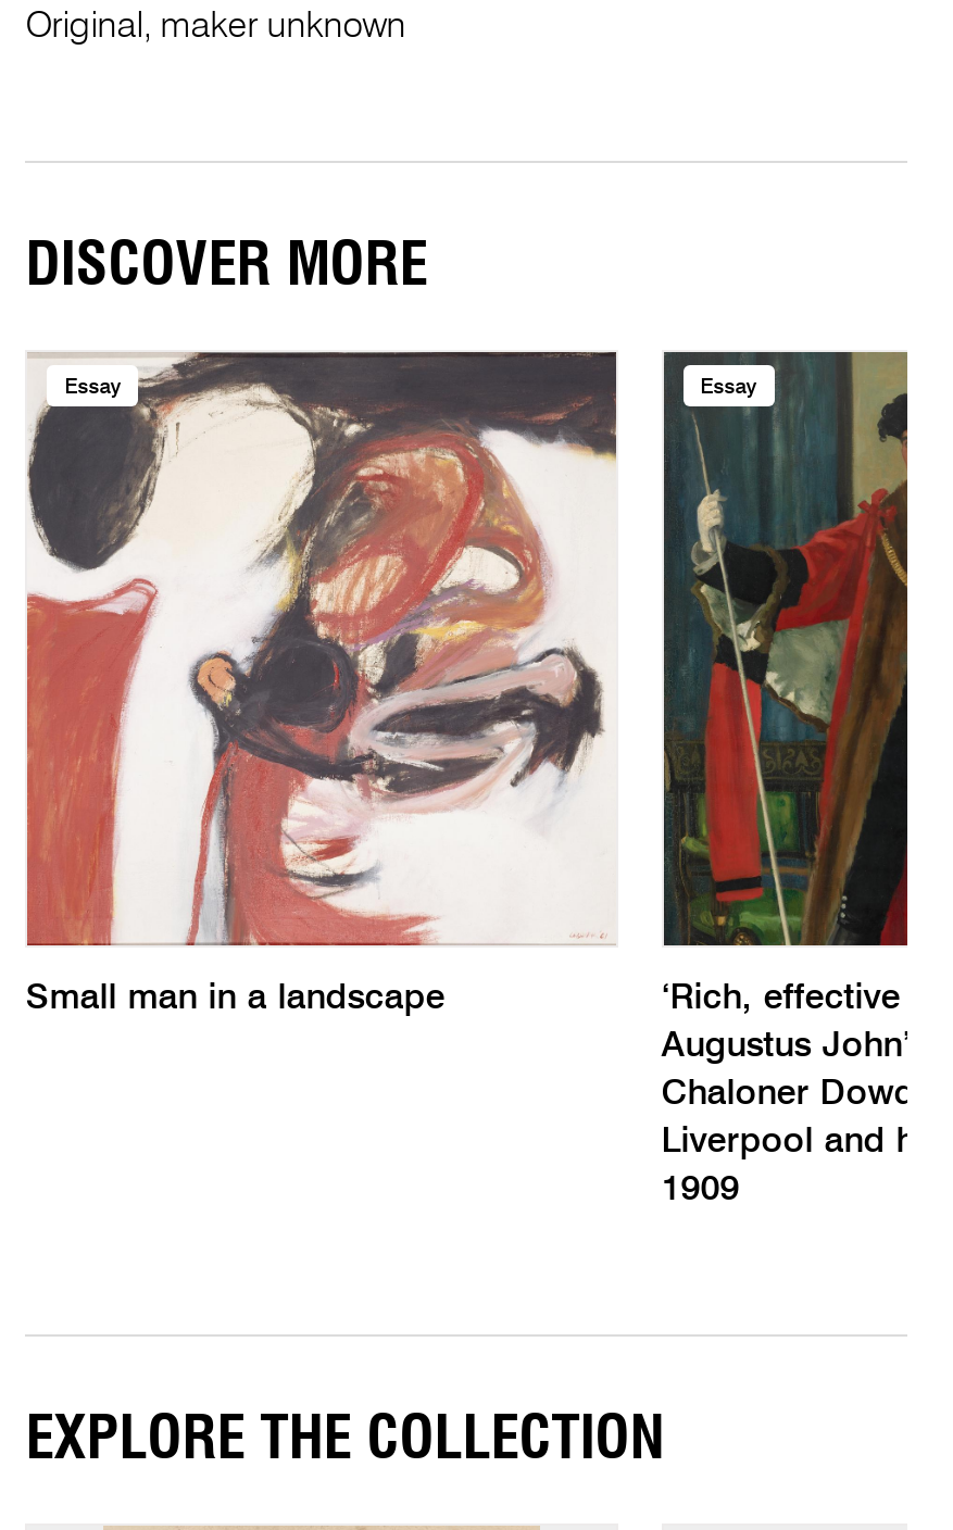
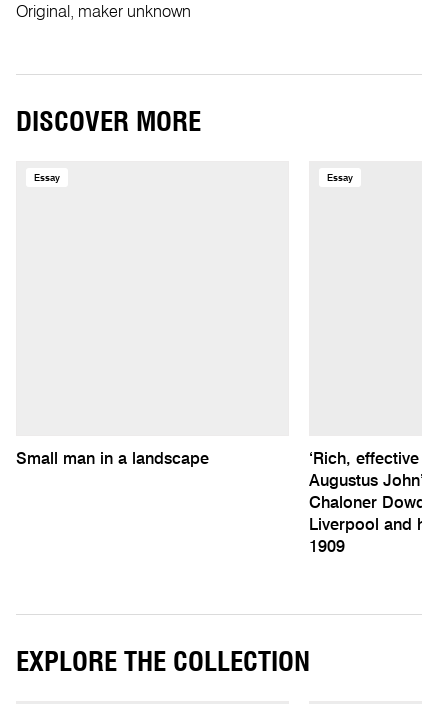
[25,350,618,948] [image] -> none
[662,350,910,948] [image] -> none

